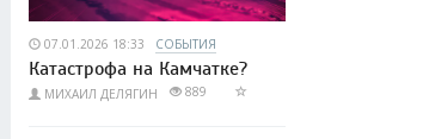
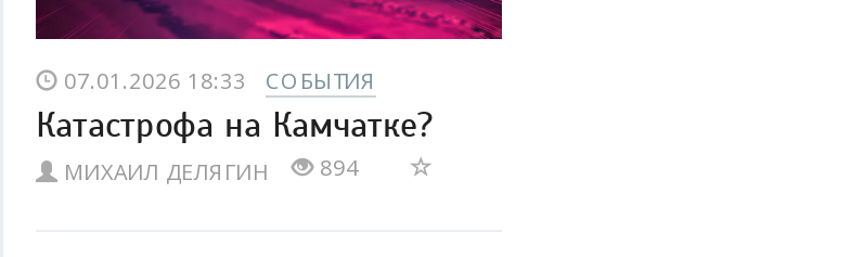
[44,83,214,102] МИХАИЛ ДЕЛЯГИН 889 -> [64,152,372,186] МИХАИЛ ДЕЛЯГИН 894

